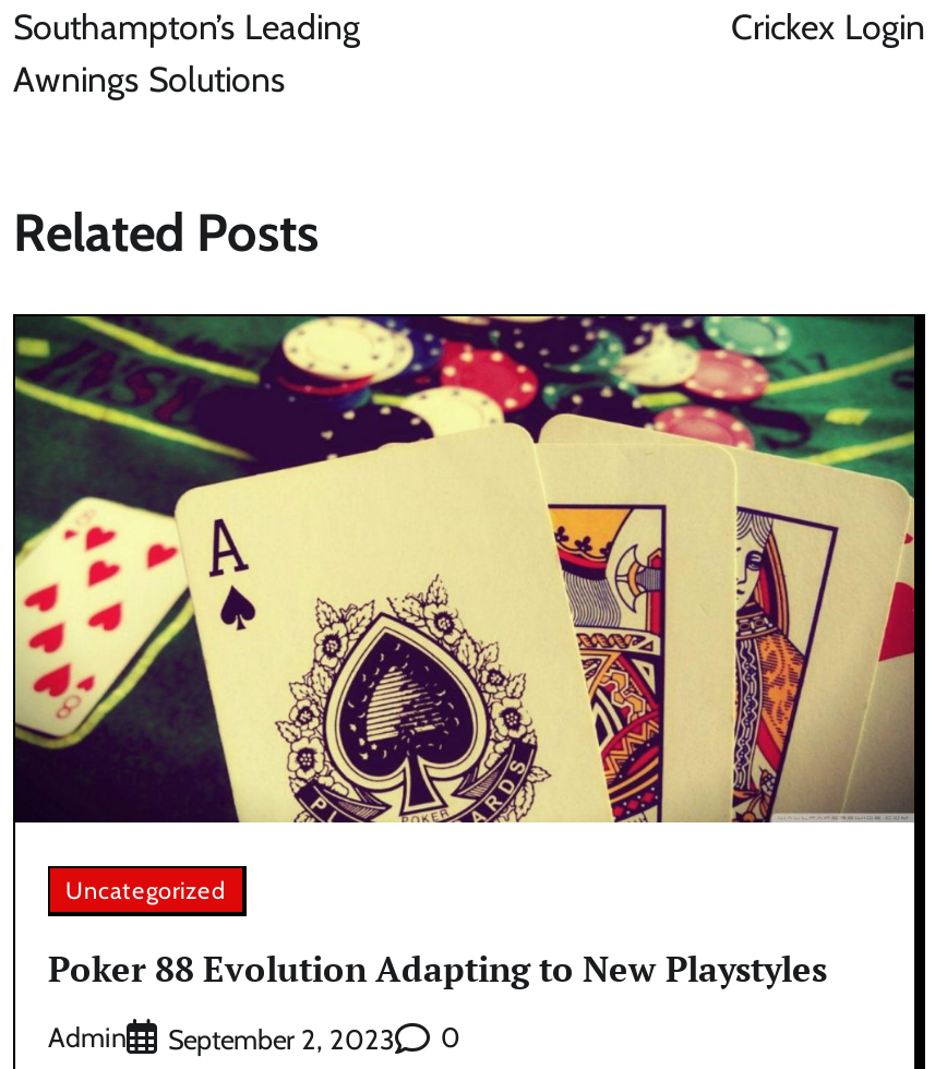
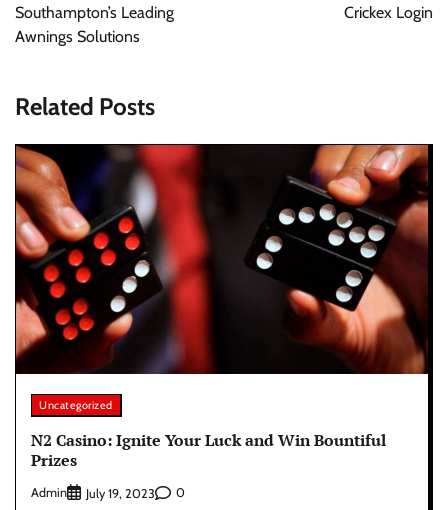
[13,314,916,825] [image] -> [15,144,429,375] [image]
[48,944,827,992] Poker 88 Evolution Adapting to New Playstyles -> [31,429,386,471] N2 Casino: Ignite Your Luck and Win Bountiful | Prizes
[168,1023,395,1056] September 2, 2023 -> [86,486,155,501] July 19, 2023

